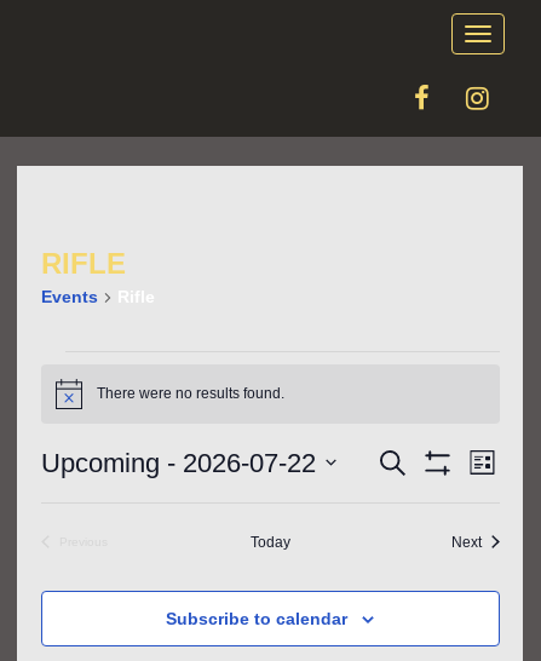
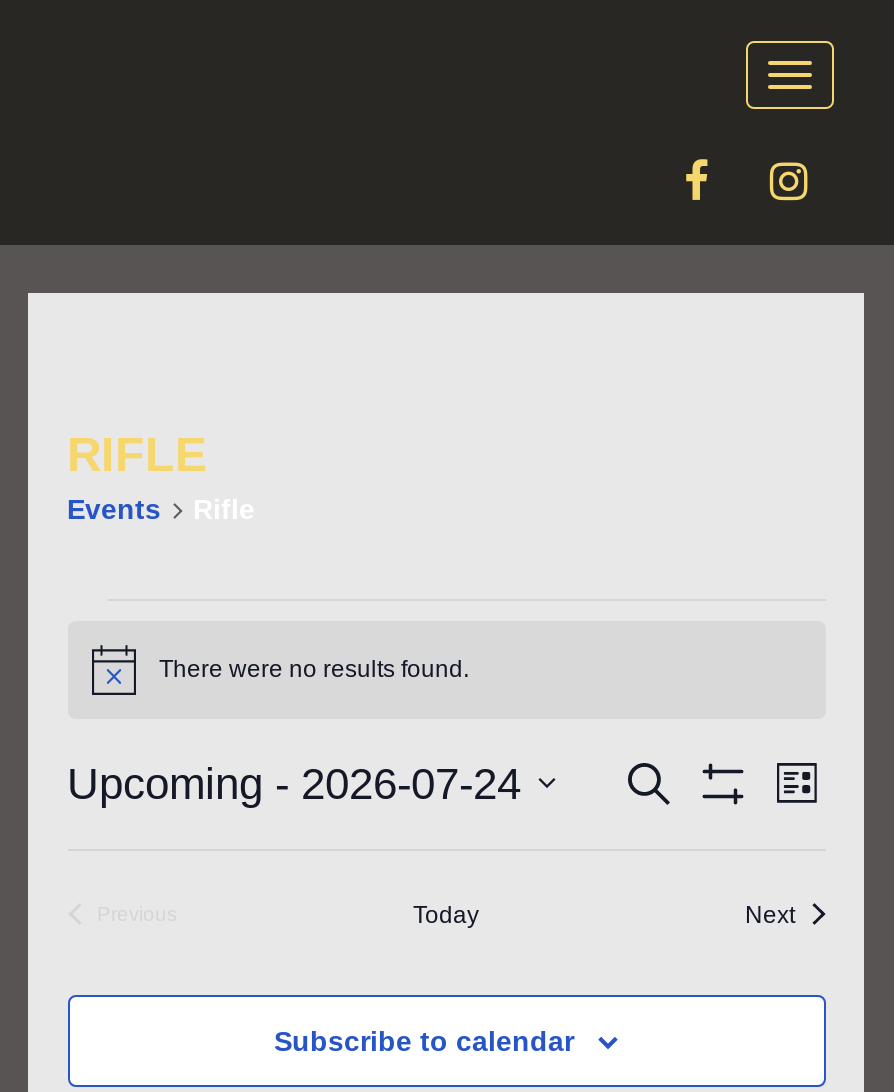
[41,447,315,478] Upcoming - 2026-07-22 -> [67,758,521,808] Upcoming - 2026-07-24

